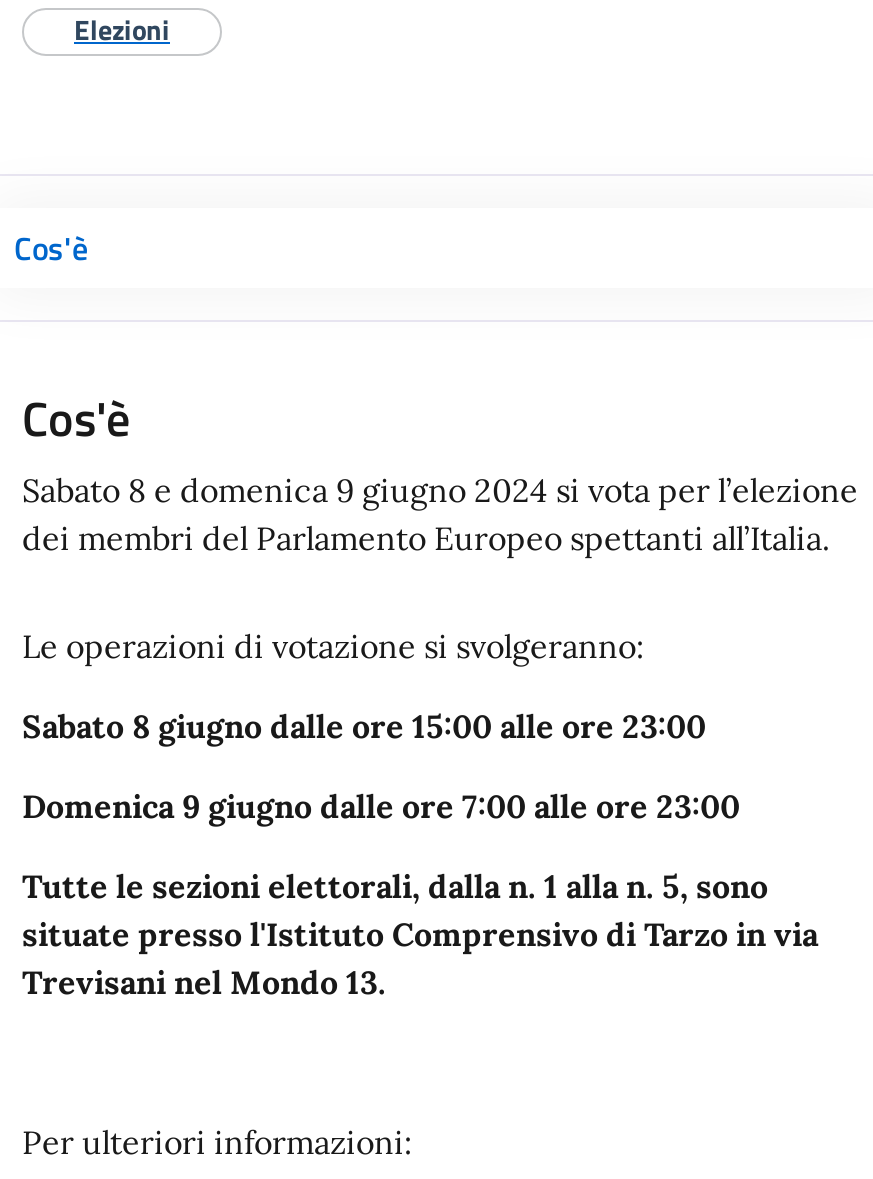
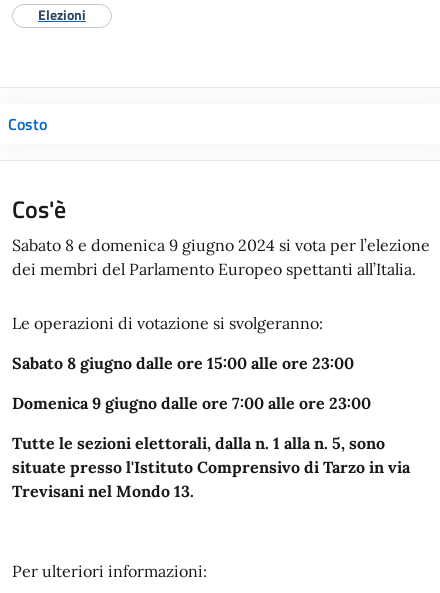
[14,223,88,271] Cos'è -> [8,111,47,135] Costo

